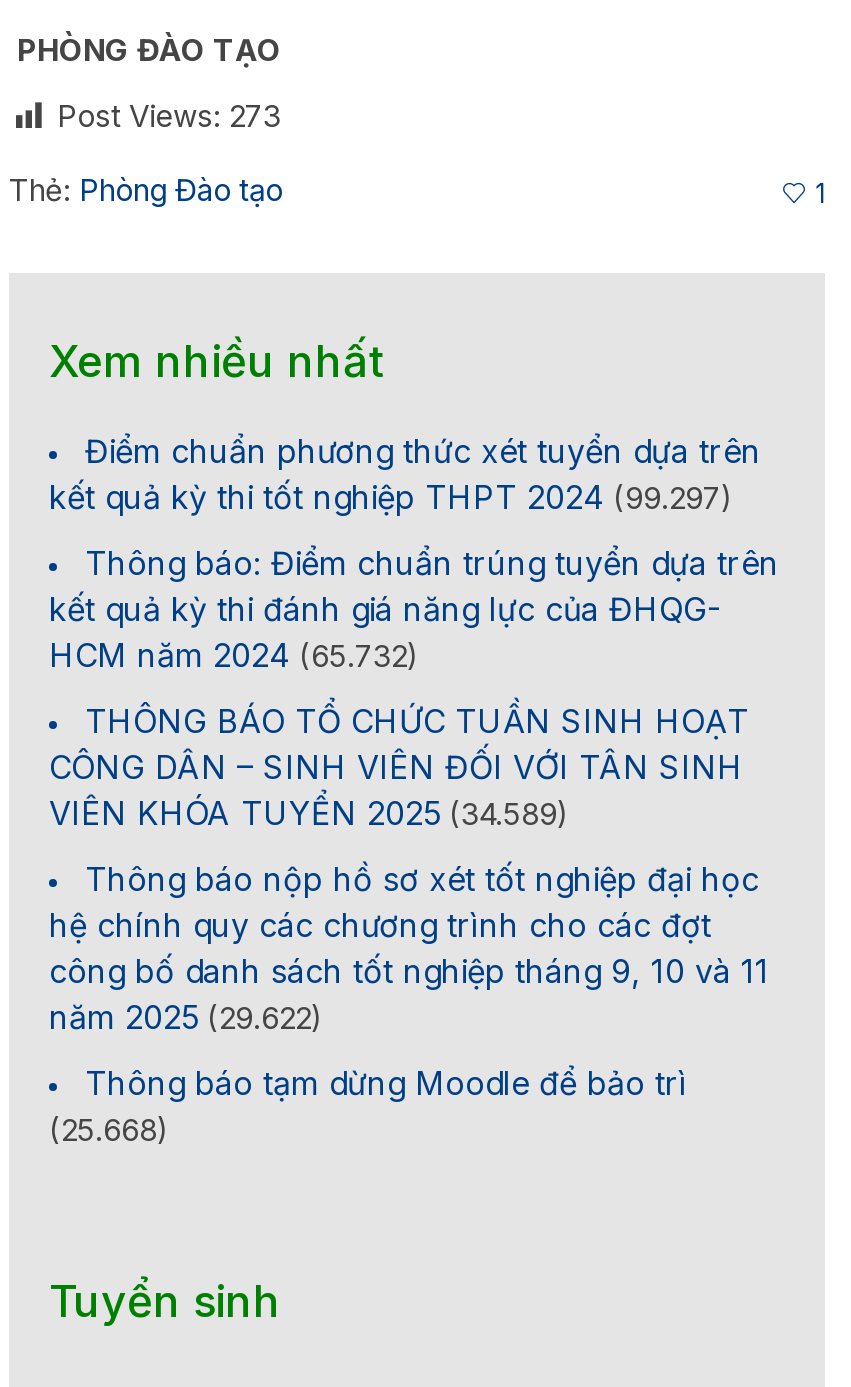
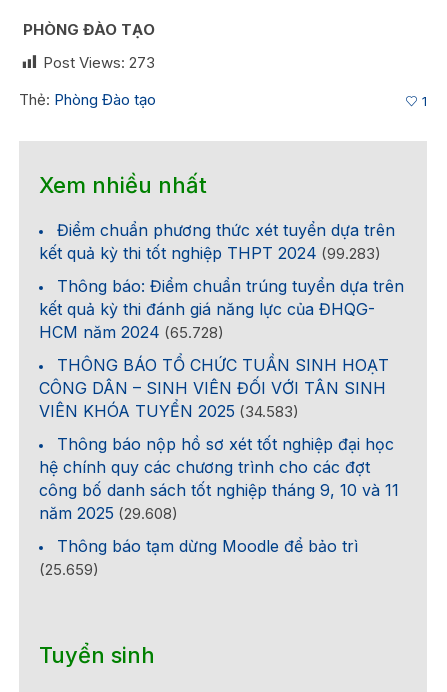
[49,477,733,517] kết quả kỳ thi tốt nghiệp THPT 2024 (99.297) -> [39,243,381,263] kết quả kỳ thi tốt nghiệp THPT 2024 (99.283)
[49,635,419,675] HCM năm 2024 (65.732) -> [39,322,224,342] HCM năm 2024 (65.728)
[49,793,569,833] VIÊN KHÓA TUYỂN 2025 (34.589) -> [39,401,299,421] VIÊN KHÓA TUYỂN 2025 (34.583)
[49,997,323,1037] năm 2025 (29.622) -> [39,503,178,523] năm 2025 (29.608)
[49,1111,169,1149] (25.668) -> [39,560,99,579] (25.659)

